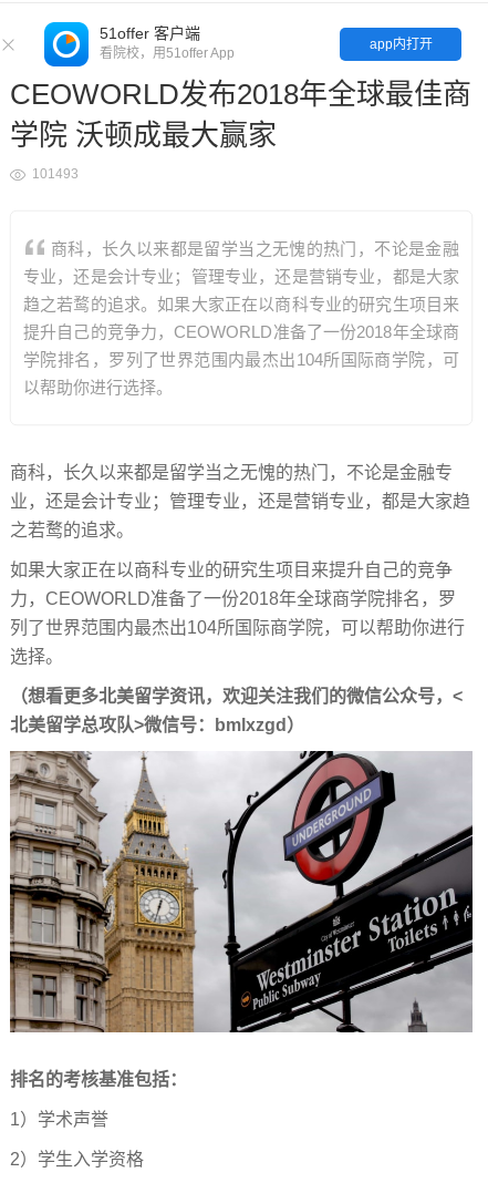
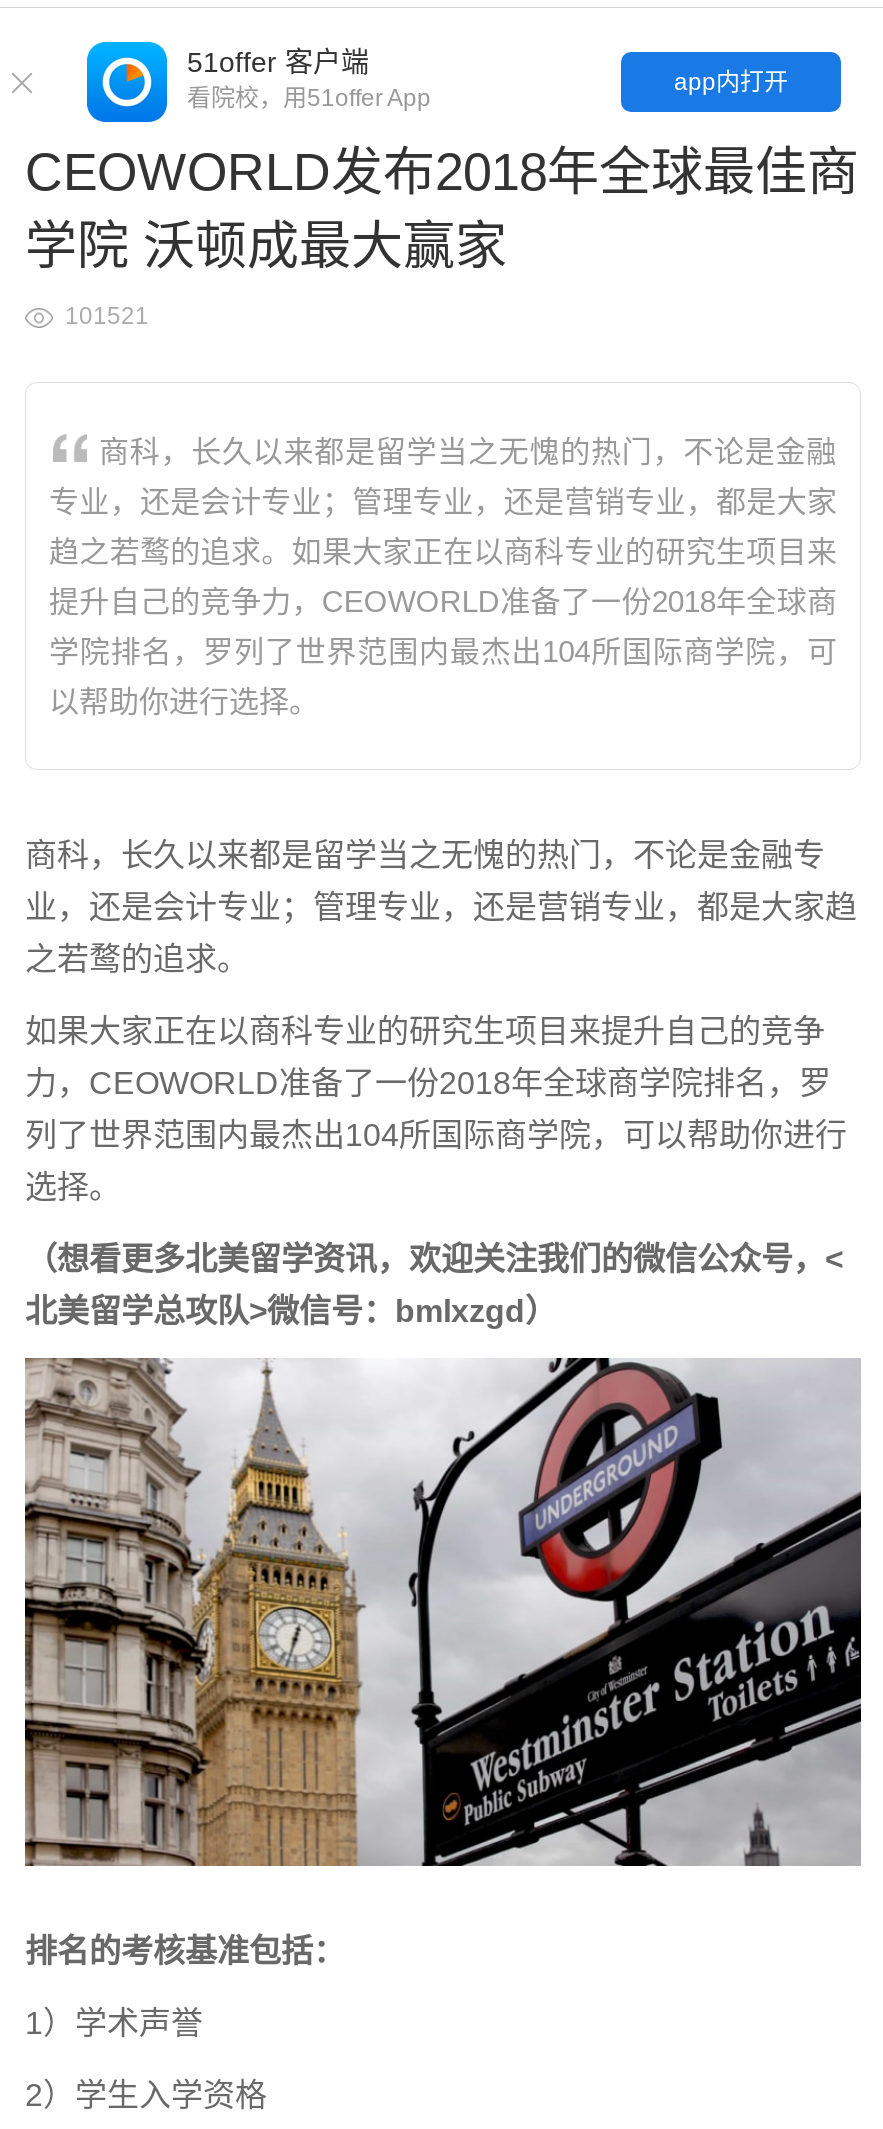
[32,166,79,182] 101493 -> [65,302,149,330] 101521

